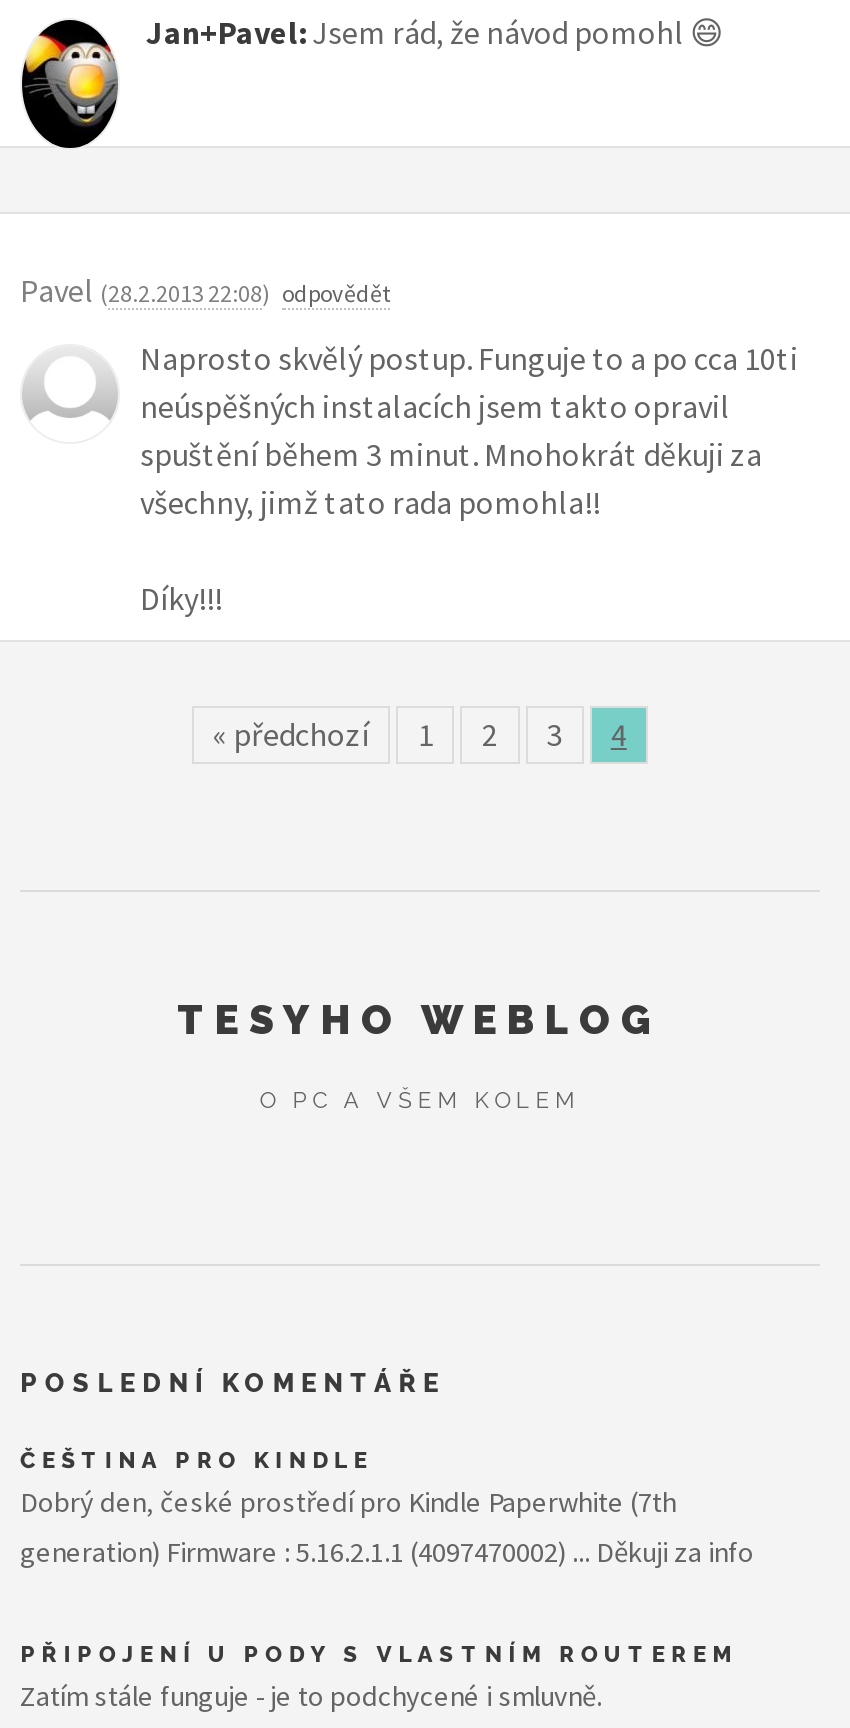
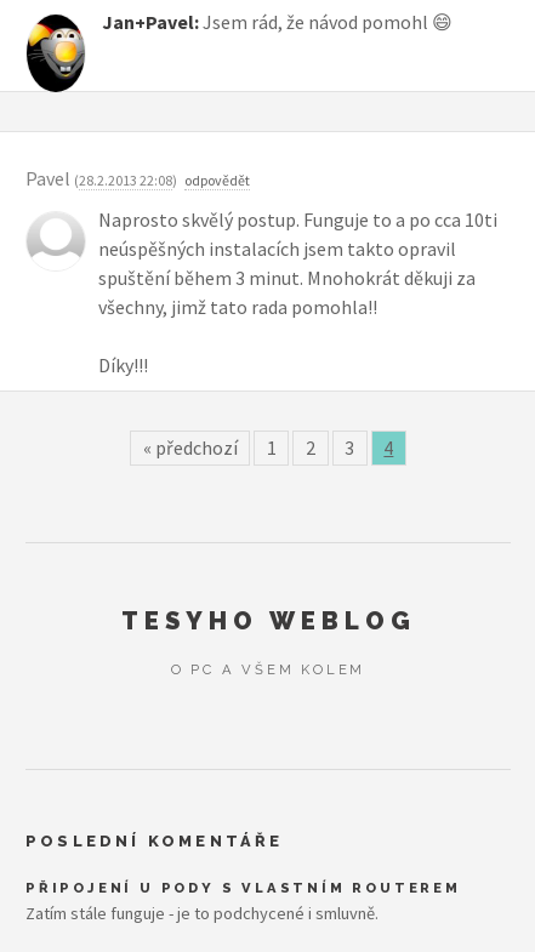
[20,1447,754,1571] ČEŠTINA PRO KINDLE | Dobrý den, české prostředí pro Kindle Paperwhite (7th | generation) Firmware : 5.16.2.1.1 (4097470002) ... Děkuji za info -> none

